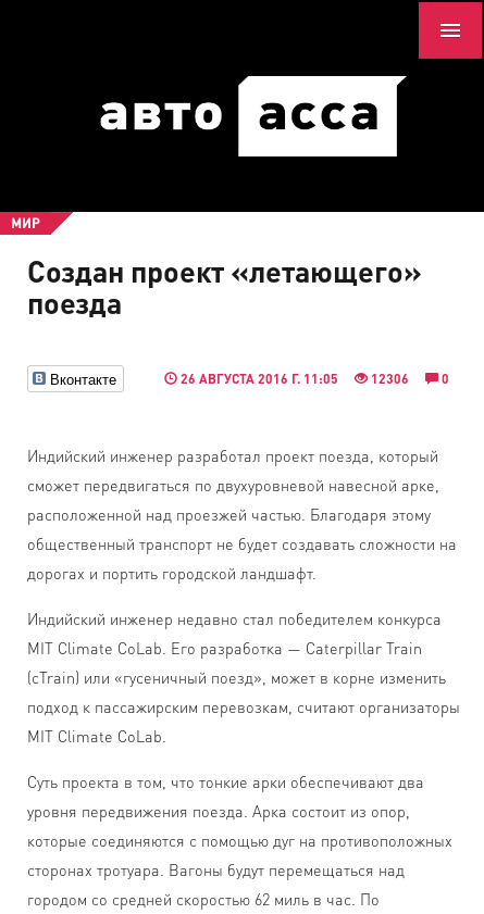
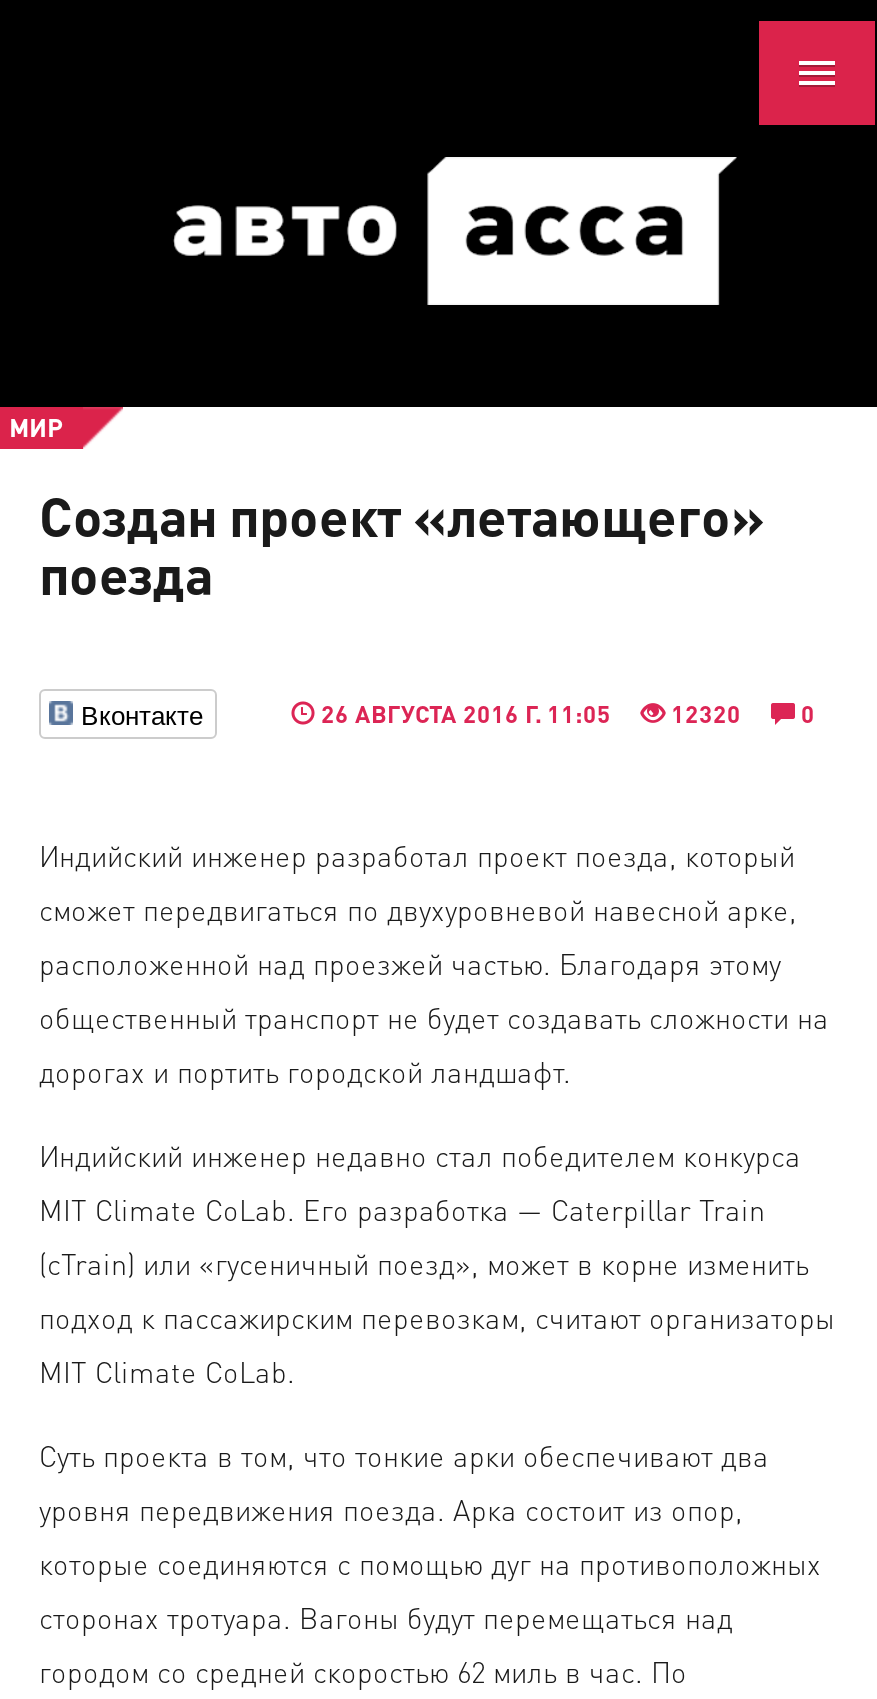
[177,370,449,387] 26 АВГУСТА 2016 Г. 11:05 12306 0 -> [315,699,815,729] 26 АВГУСТА 2016 Г. 11:05 12320 0

